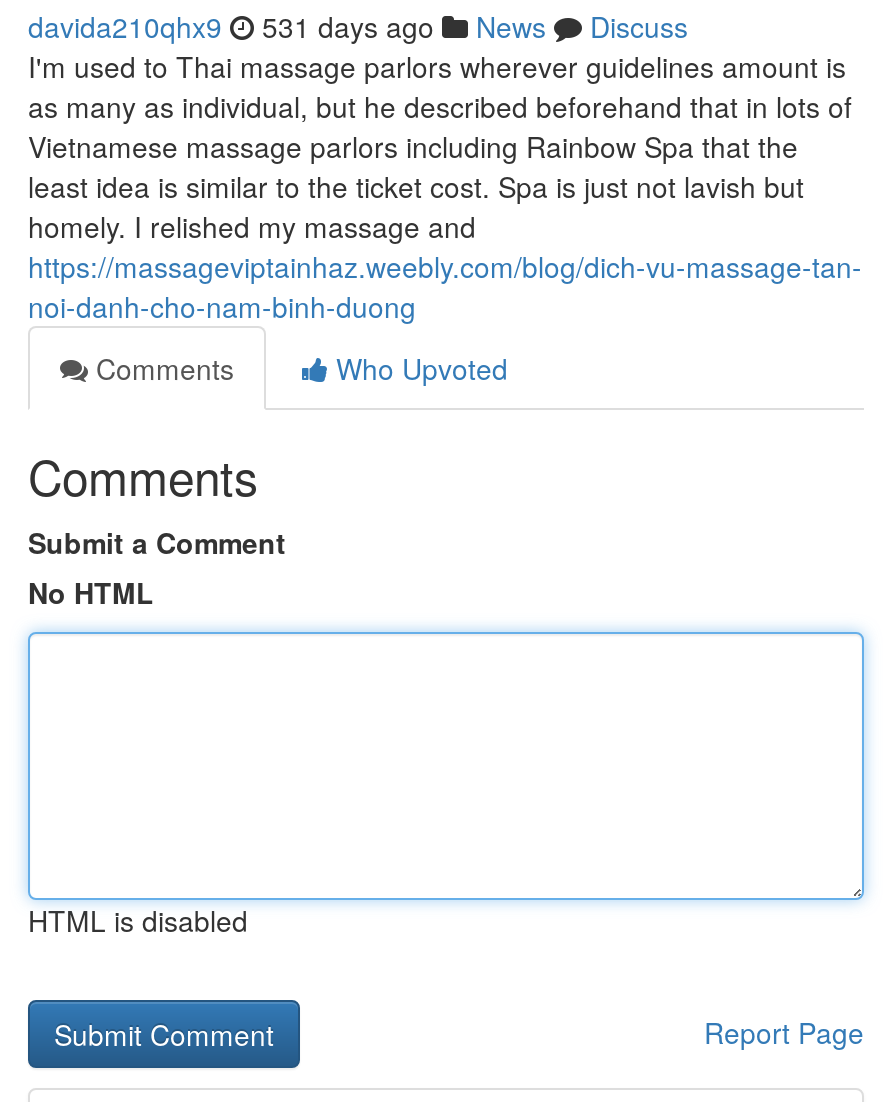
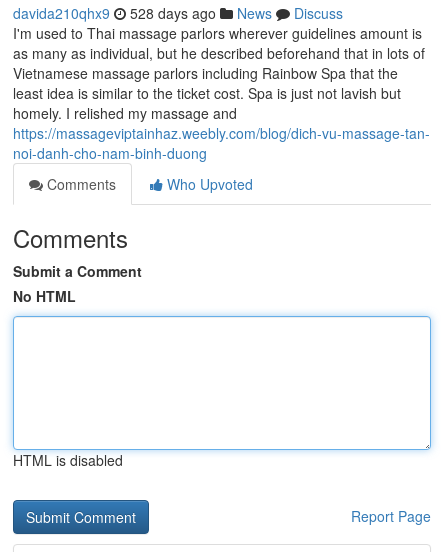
[28,6,688,46] davida210qhx9 531 days ago News Discuss -> [13,3,343,23] davida210qhx9 528 days ago News Discuss

